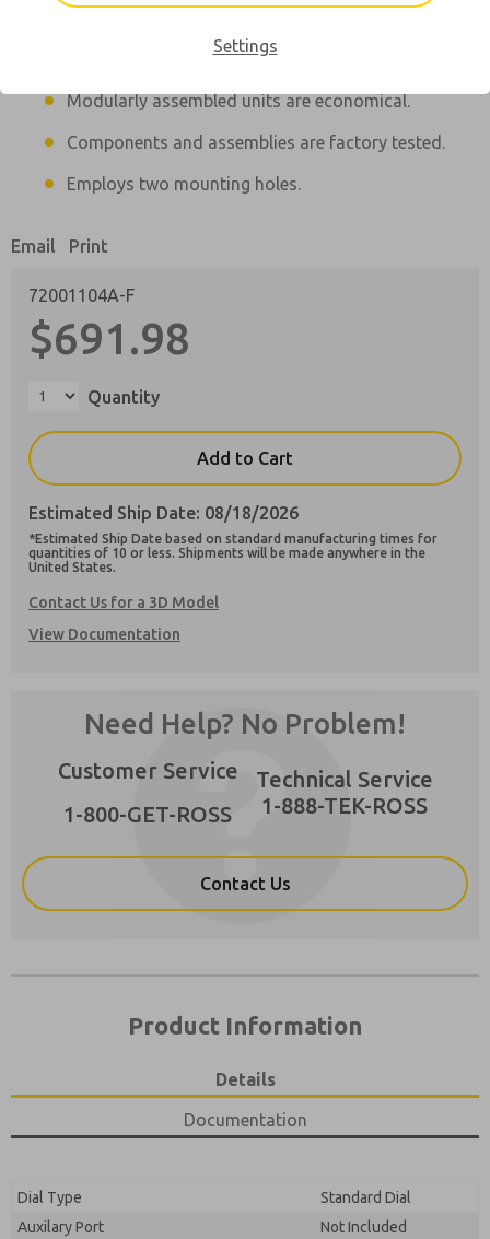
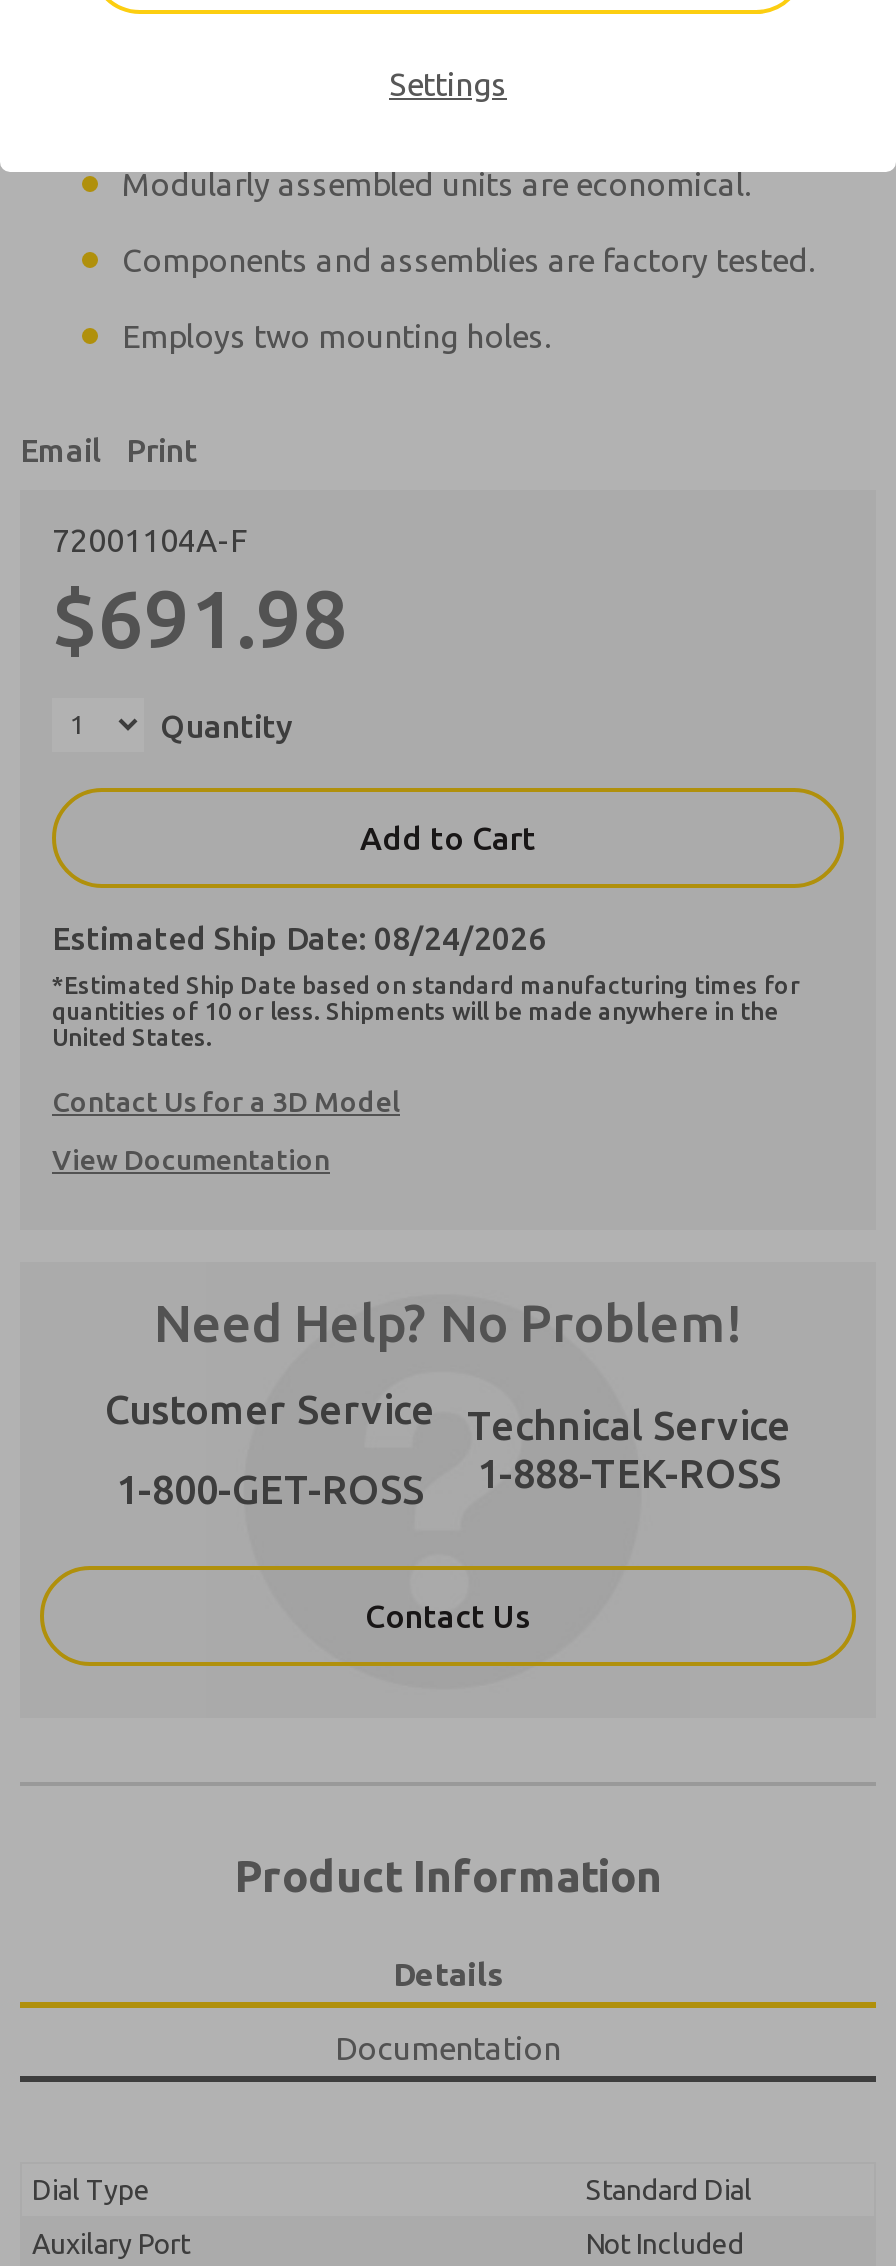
[28,503,299,523] Estimated Ship Date: 08/18/2026 -> [52,920,546,956] Estimated Ship Date: 08/24/2026

